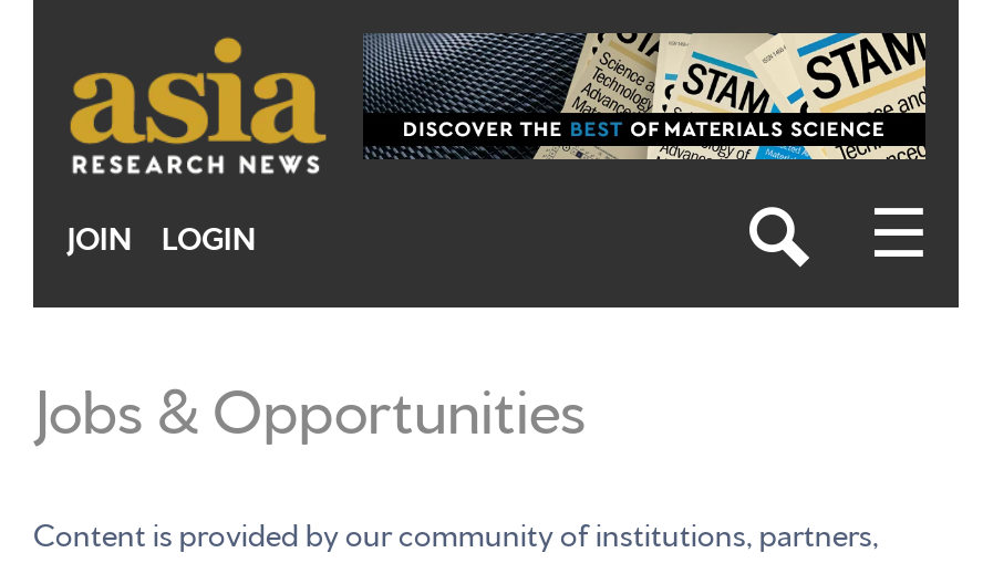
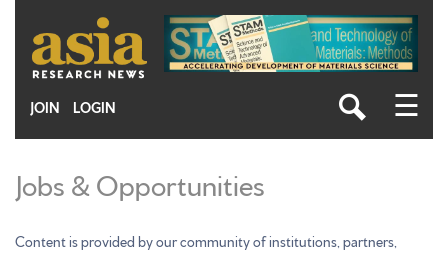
[363,31,928,161] [image] -> [164,14,418,73] [image]

